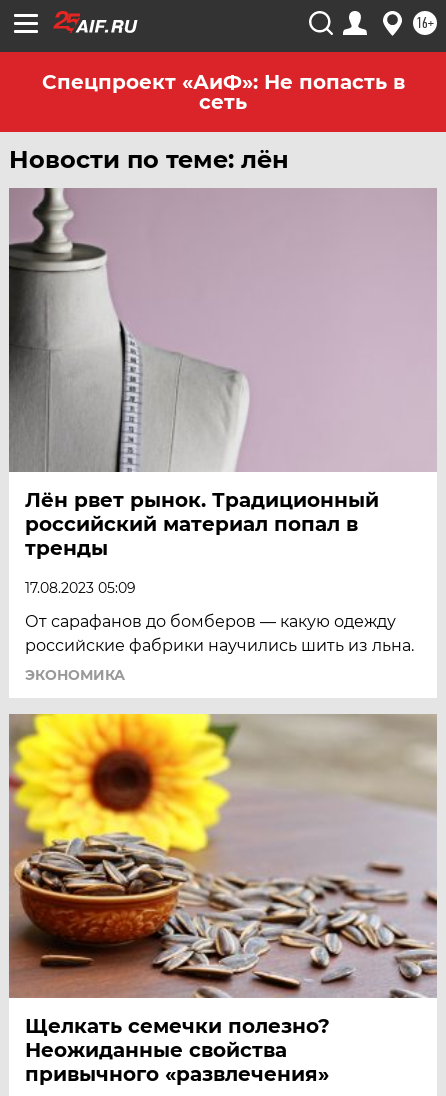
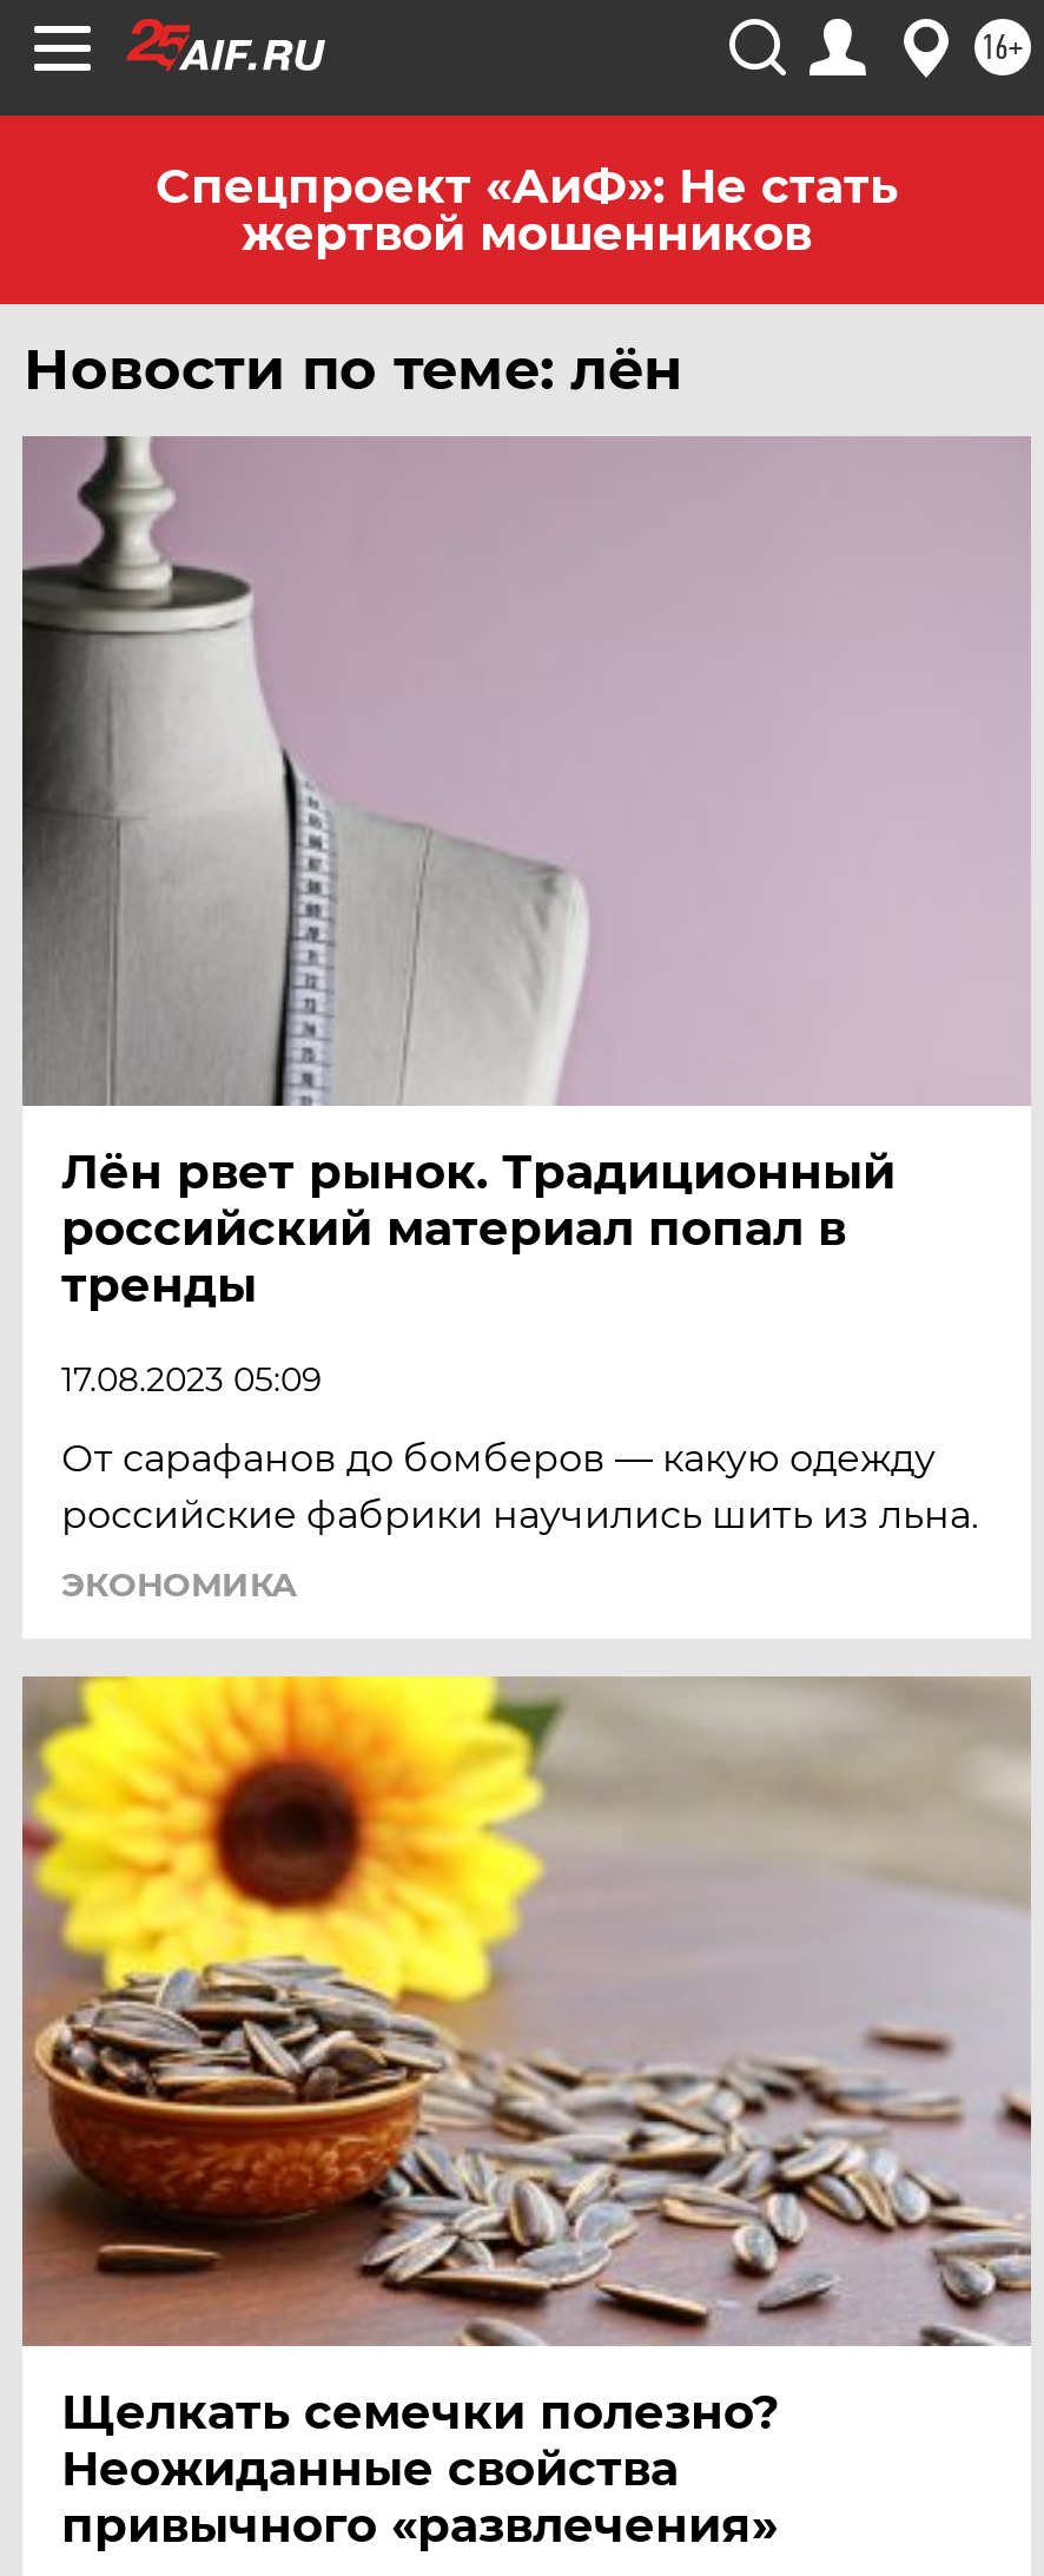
[41,70,404,114] Спецпроект «АиФ»: Не попасть в | сеть -> [156,158,898,262] Спецпроект «АиФ»: Не стать | жертвой мошенников

